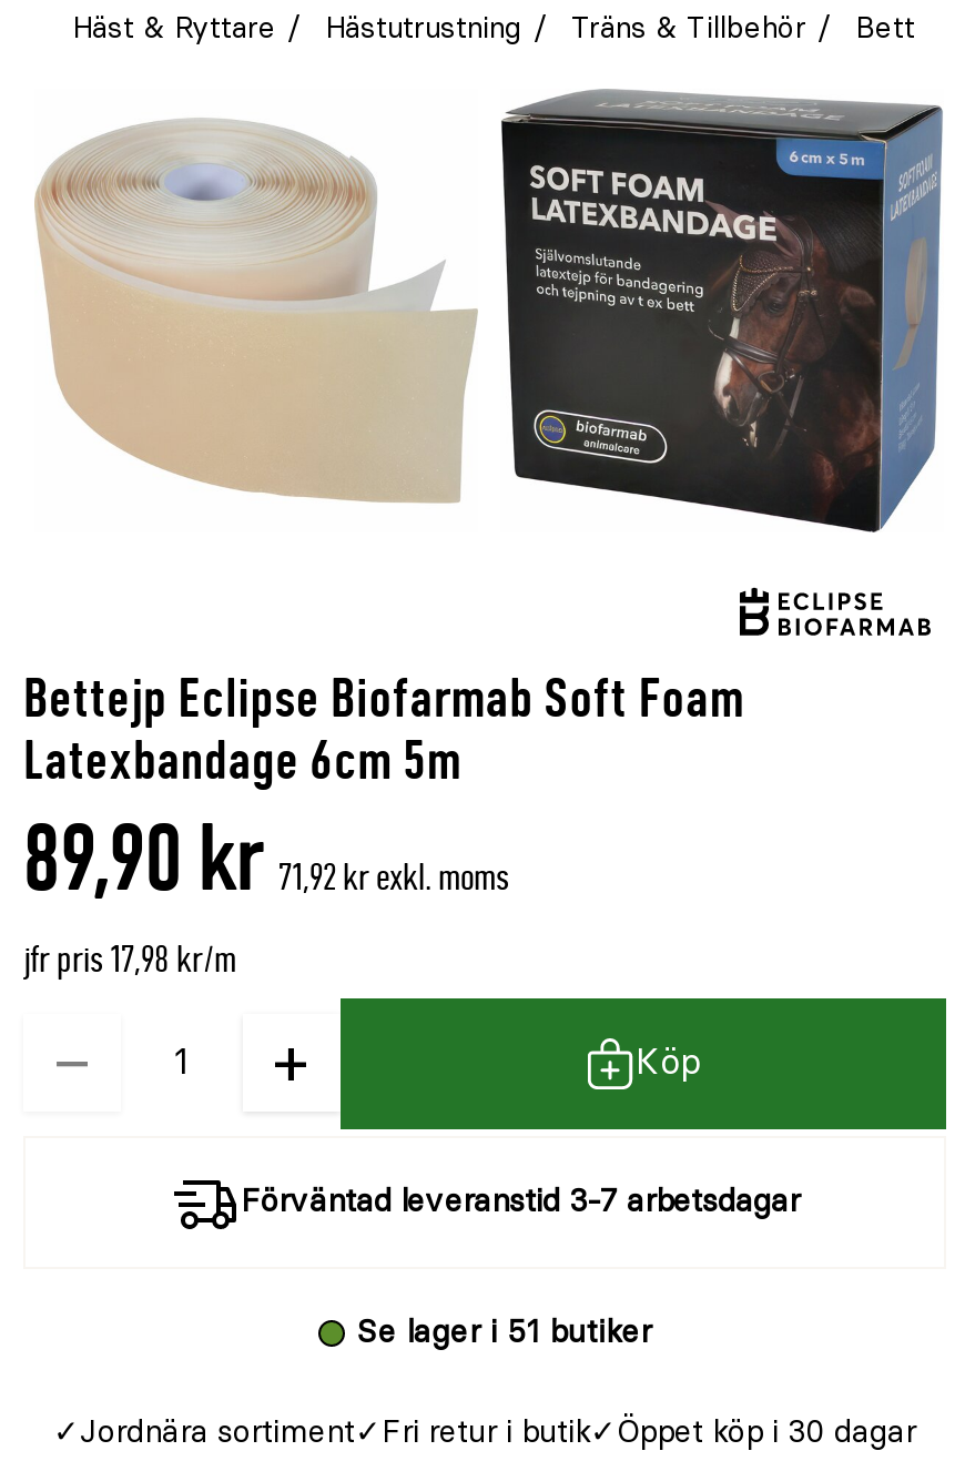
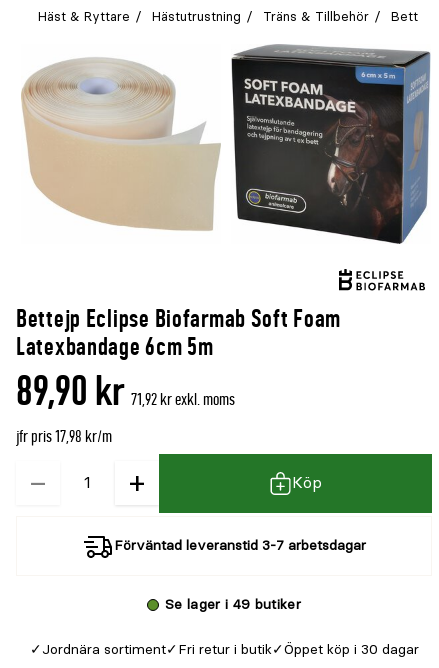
[357,1313,652,1351] Se lager i 51 butiker -> [165,596,301,613] Se lager i 49 butiker

